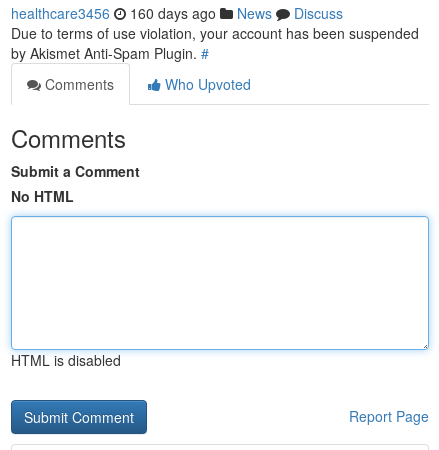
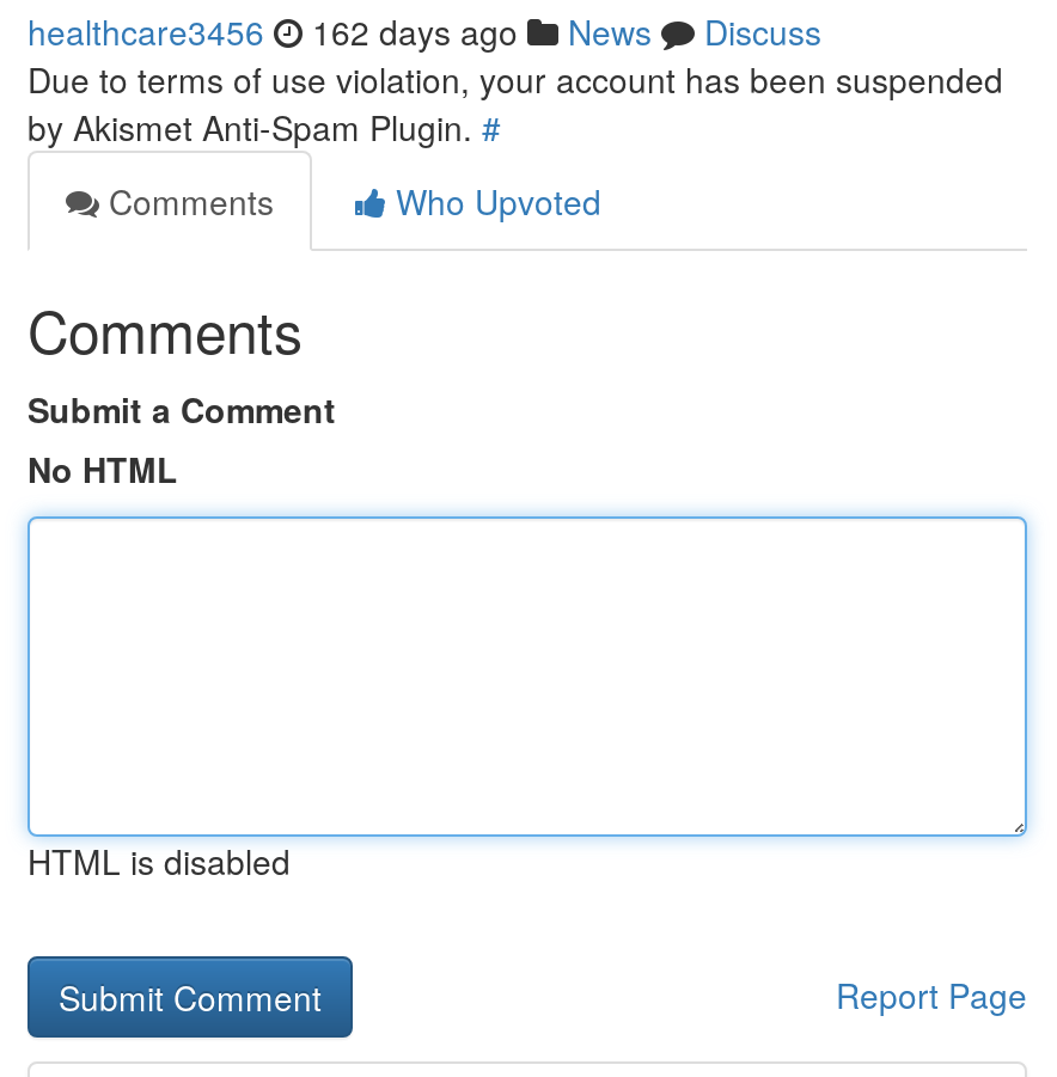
[11,3,343,23] healthcare3456 160 days ago News Discuss -> [28,7,821,55] healthcare3456 162 days ago News Discuss

